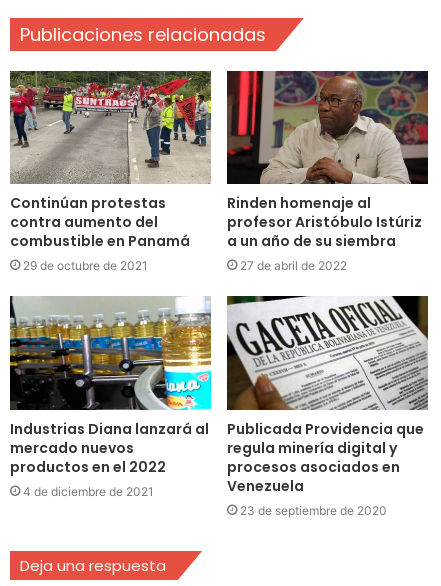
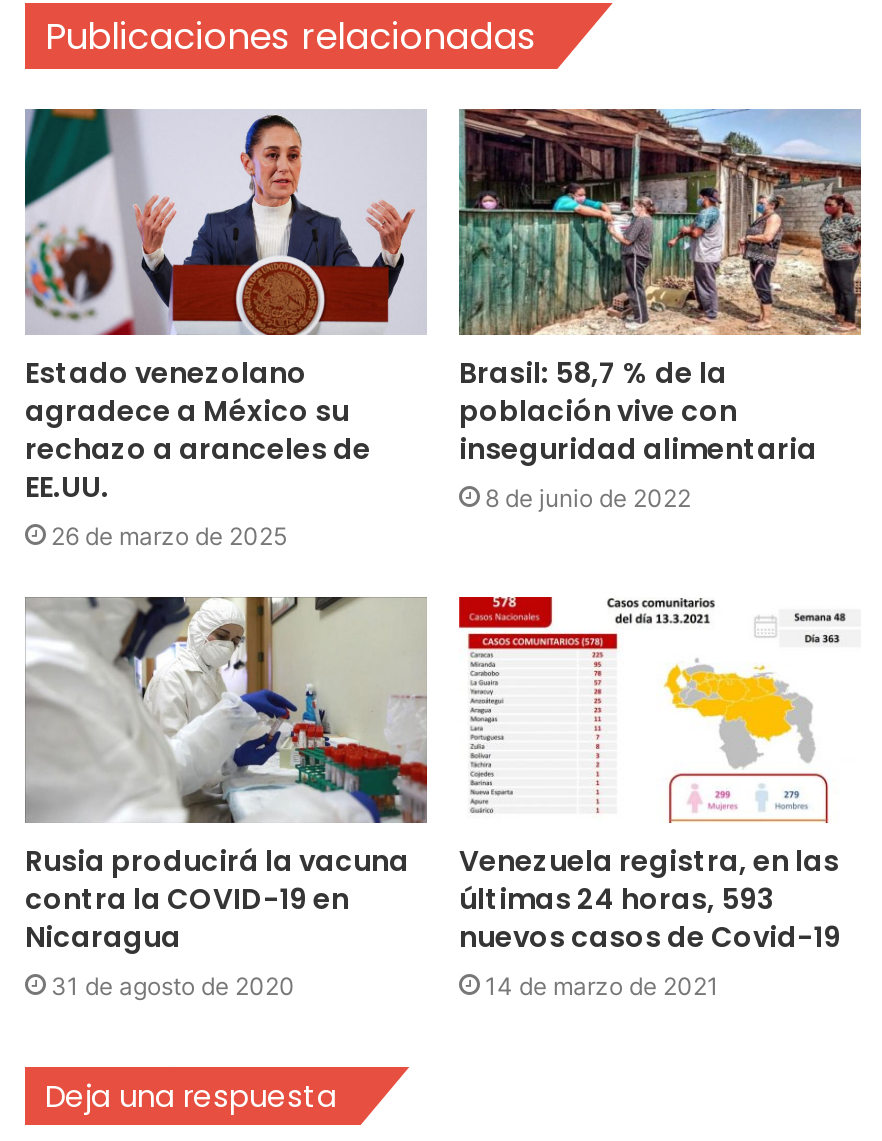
[9,70,212,273] [image] | Continúan protestas | contra aumento del | combustible en Panamá | 29 de octubre de 2021 -> [23,107,427,551] [image] | Estado venezolano | agradece a México su | rechazo a aranceles de | EE.UU. | 26 de marzo de 2025
[226,70,429,273] [image] | Rinden homenaje al | profesor Aristóbulo Istúriz | a un año de su siembra | 27 de abril de 2022 -> [457,107,863,513] [image] | Brasil: 58,7 % de la | población vive con | inseguridad alimentaria | 8 de junio de 2022
[9,296,212,499] [image] | Industrias Diana lanzará al | mercado nuevos | productos en el 2022 | 4 de diciembre de 2021 -> [25,561,429,1001] [image] | Rusia producirá la vacuna | contra la COVID-19 en | Nicaragua | 31 de agosto de 2020
[226,295,429,518] [image] | Publicada Providencia que | regula minería digital y | procesos asociados en | Venezuela | 23 de septiembre de 2020 -> [457,559,861,1002] [image] | Venezuela registra, en las | últimas 24 horas, 593 | nuevos casos de Covid-19 | 14 de marzo de 2021

